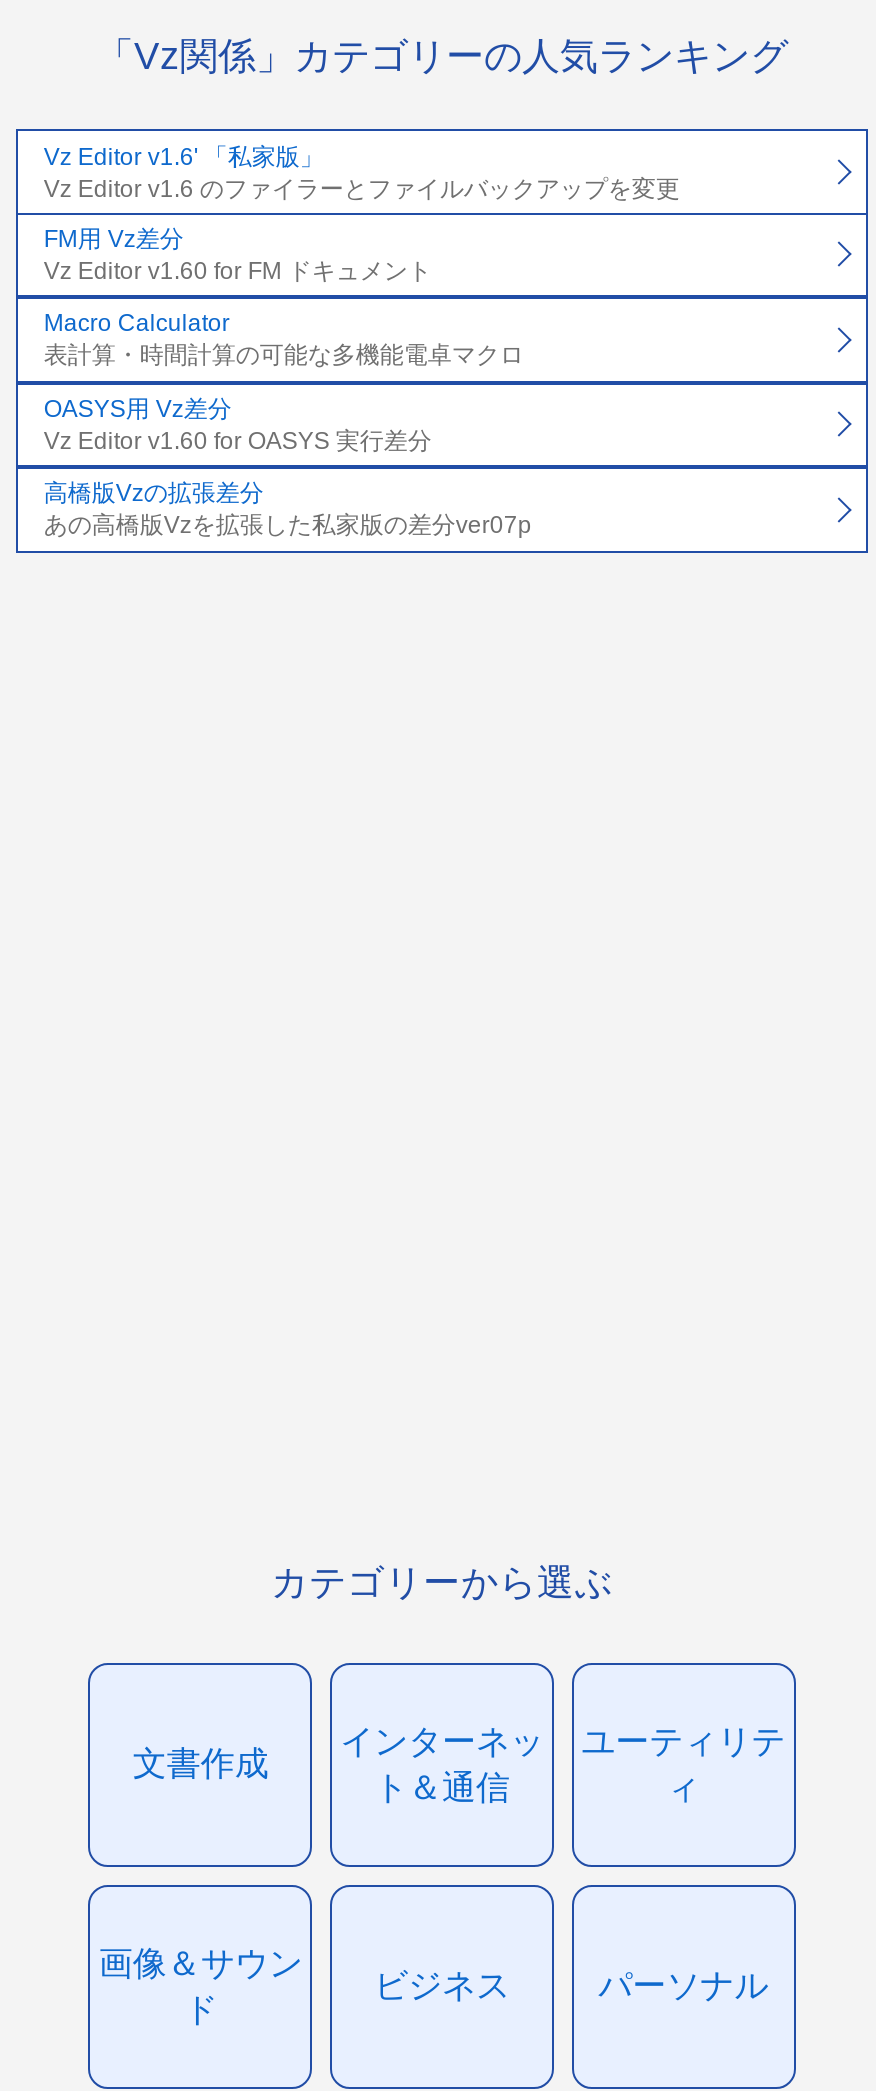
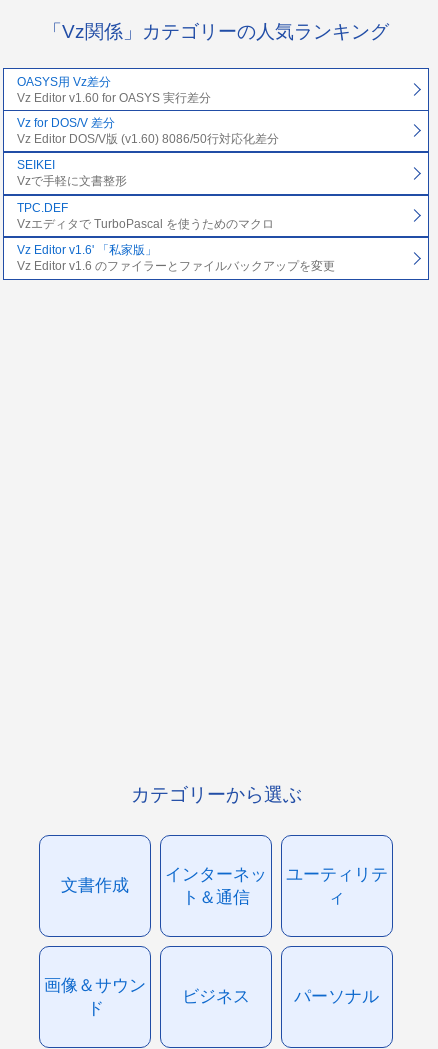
moved [44,142,680,202] -> [17,243,335,273]: Vz Editor v1.6' 「私家版」 | Vz Editor v1.6 のファイラーとファイルバックアップを変更
[44,225,524,370] FM用 Vz差分 | Vz Editor v1.60 for FM ドキュメント | Macro Calculator | 表計算・時間計算の可能な多機能電卓マクロ -> none
moved [44,395,432,455] -> [17,74,211,104]: OASYS用 Vz差分 | Vz Editor v1.60 for OASYS 実行差分
[44,480,532,540] 高橋版Vzの拡張差分 | あの高橋版Vzを拡張した私家版の差分ver07p -> [17,116,279,231] Vz for DOS/V 差分 | Vz Editor DOS/V版 (v1.60) 8086/50行対応化差分 | SEIKEI | Vzで手軽に文書整形 | TPC.DEF | Vzエディタで TurboPascal を使うためのマクロ

